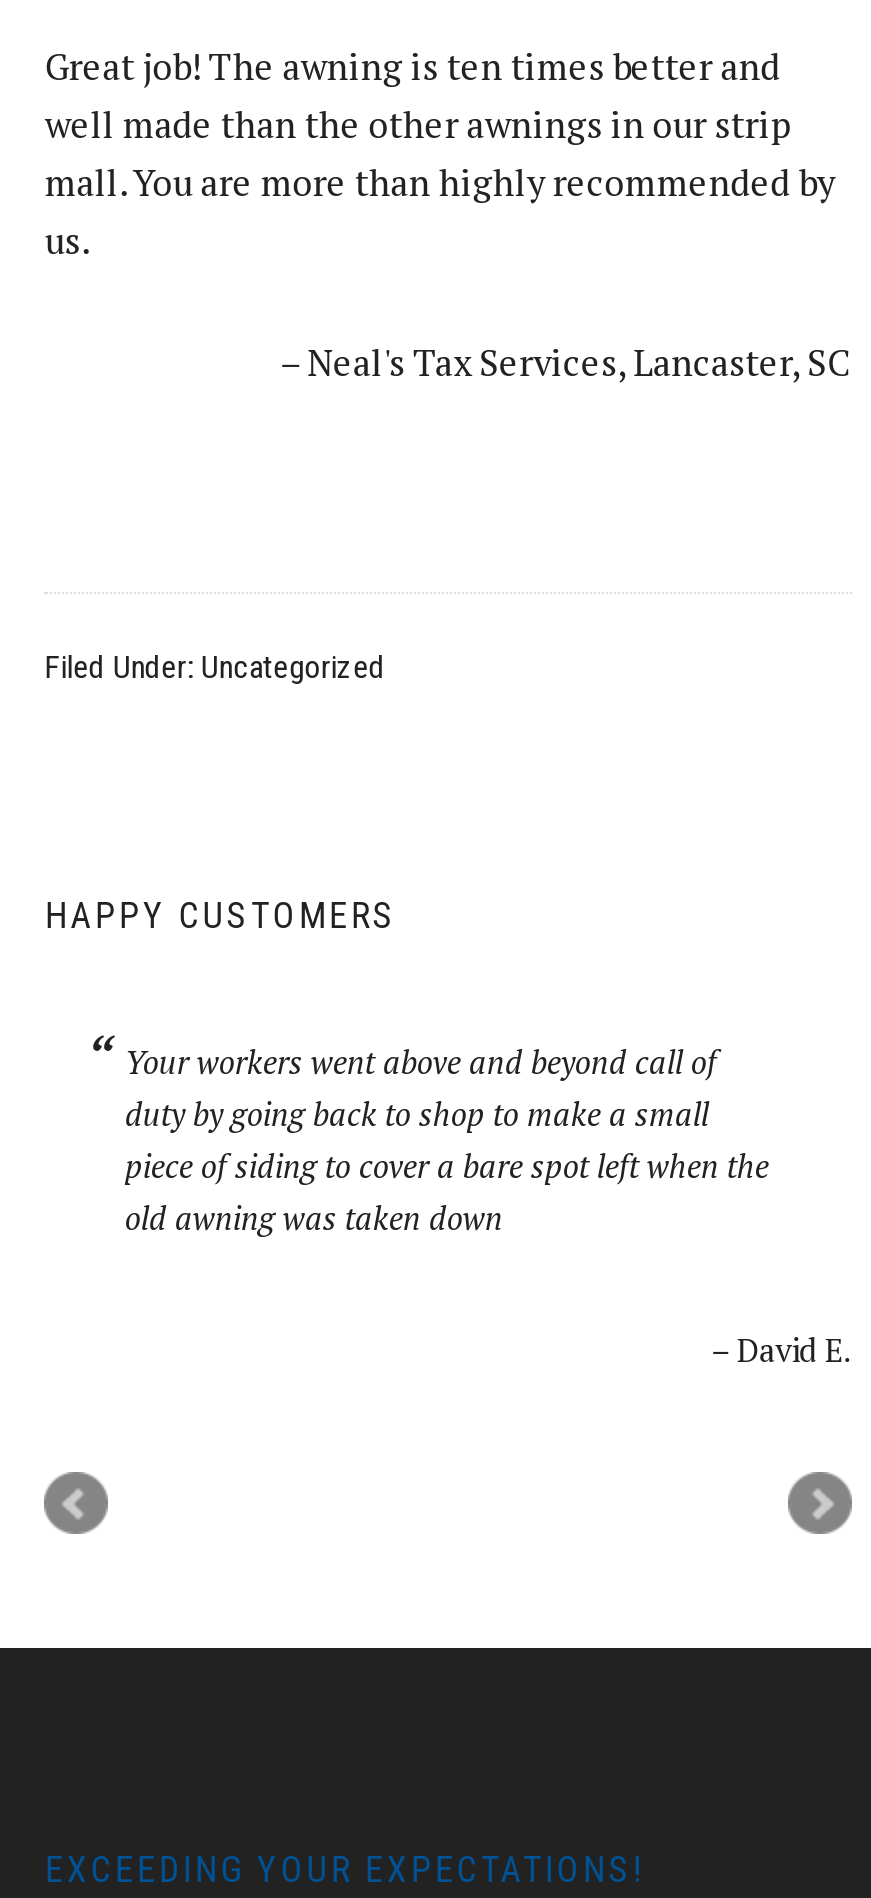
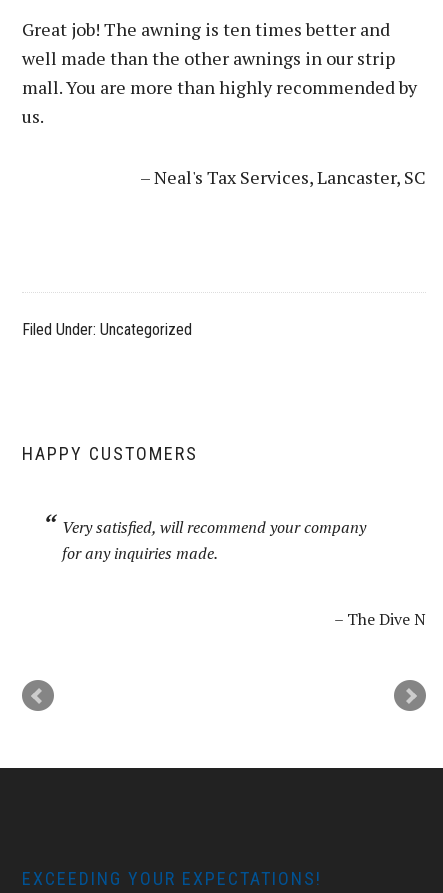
[125,1039,769,1239] Your workers went above and beyond call of | duty by going back to shop to make a small | piece of siding to cover a bare spot left when the | old awning was taken down -> [62,516,366,564] Very satisfied, will recommend your company | for any inquiries made.
[737,1327,851,1371] David E. -> [347,608,426,630] The Dive N

